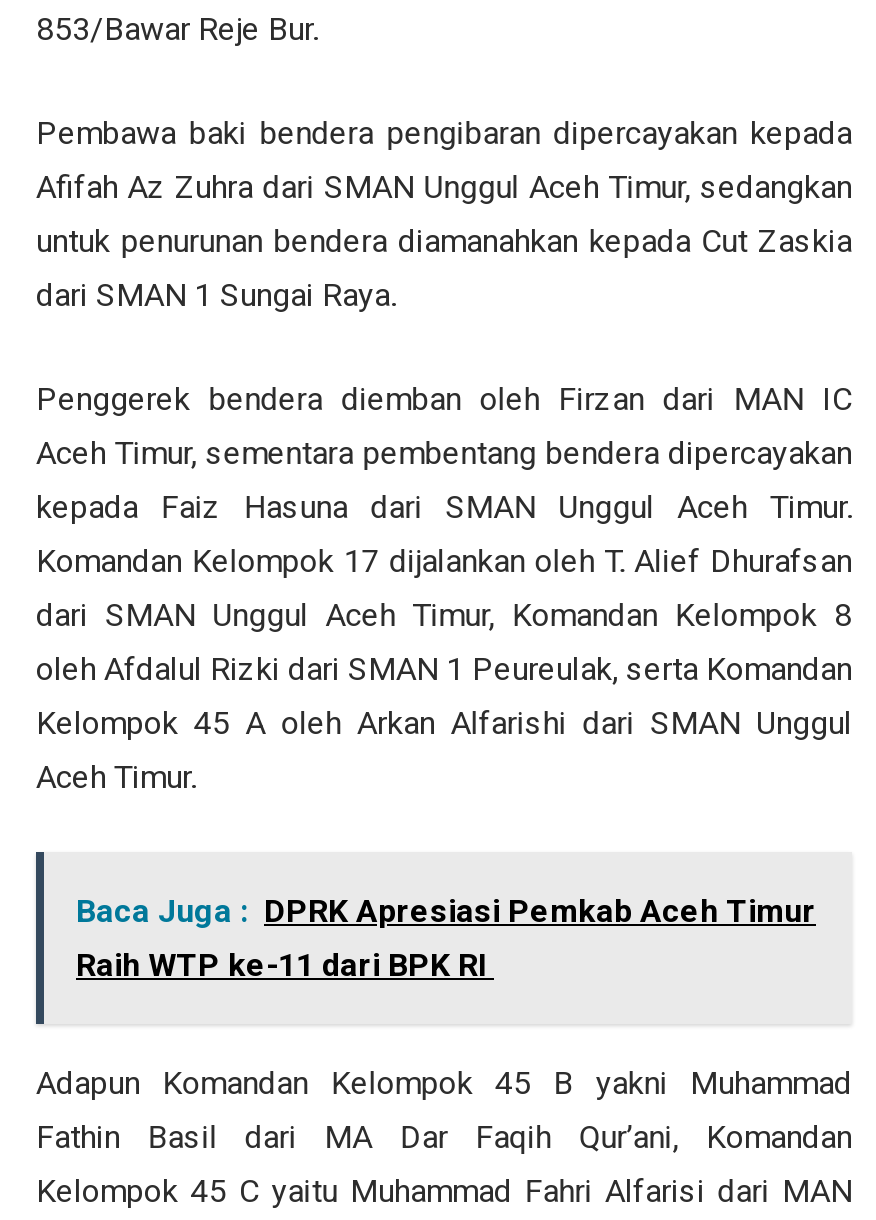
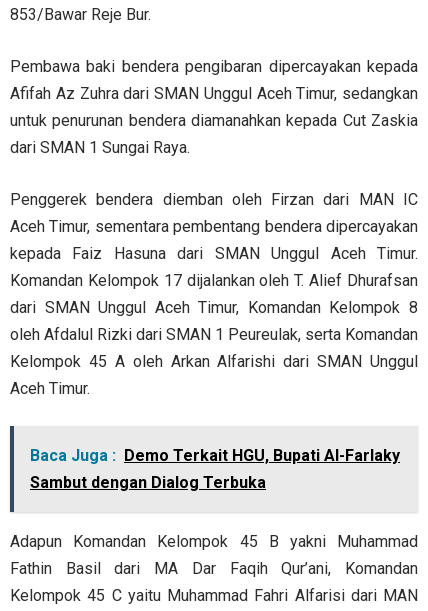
[76,892,816,984] Baca Juga : DPRK Apresiasi Pemkab Aceh Timur | Raih WTP ke-11 dari BPK RI -> [30,446,400,492] Baca Juga : Demo Terkait HGU, Bupati Al-Farlaky | Sambut dengan Dialog Terbuka

